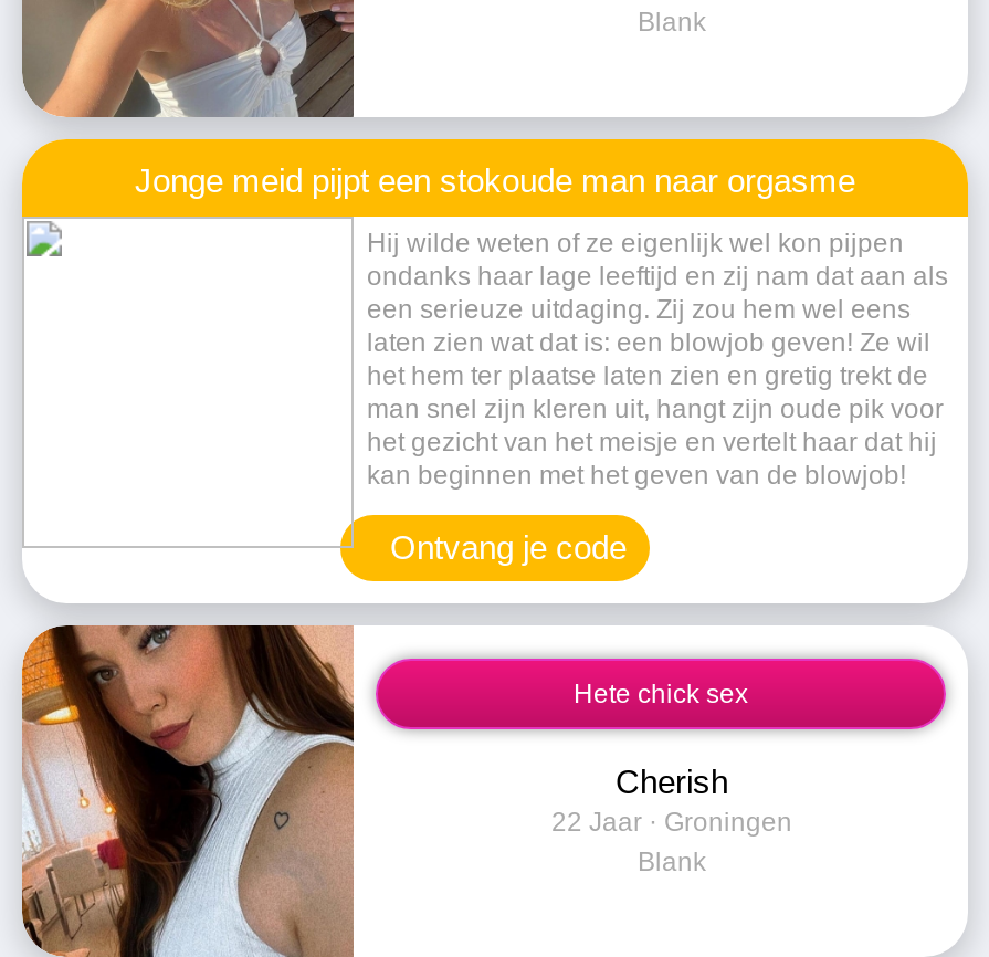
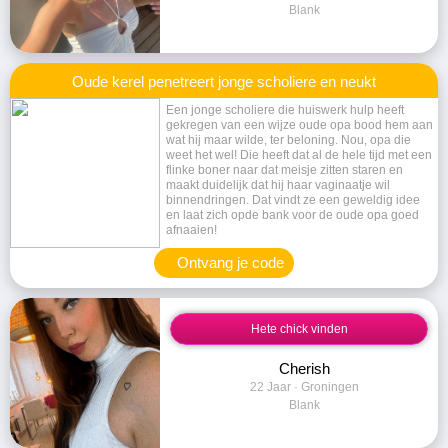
[135,161,855,199] Jonge meid pijpt een stokoude man naar orgasme -> [72,73,376,90] Oude kerel penetreert jonge scholiere en neukt
[367,228,948,491] Hij wilde weten of ze eigenlijk wel kon pijpen | ondanks haar lage leeftijd en zij nam dat aan als | een serieuze uitdaging. Zij zou hem wel eens | laten zien wat dat is: een blowjob geven! Ze wil | het hem ter plaatse laten zien en gretig trekt de | man snel zijn kleren uit, hangt zijn oude pik voor | het gezicht van het meisje en vertelt haar dat hij | kan beginnen met het geven van de blowjob! -> [166,103,433,237] Een jonge scholiere die huiswerk hulp heeft | gekregen van een wijze oude opa bood hem aan | wat hij maar wilde, ter beloning. Nou, opa die | weet het wel! Die heeft dat al de hele tijd met een | flinke boner naar dat meisje zitten staren en | maakt duidelijk dat hij haar vaginaatje wil | binnendringen. Dat vindt ze een geweldig idee | en laat zich opde bank voor de oude opa goed | afnaaien!
[574,679,748,709] Hete chick sex -> [250,322,347,336] Hete chick vinden

